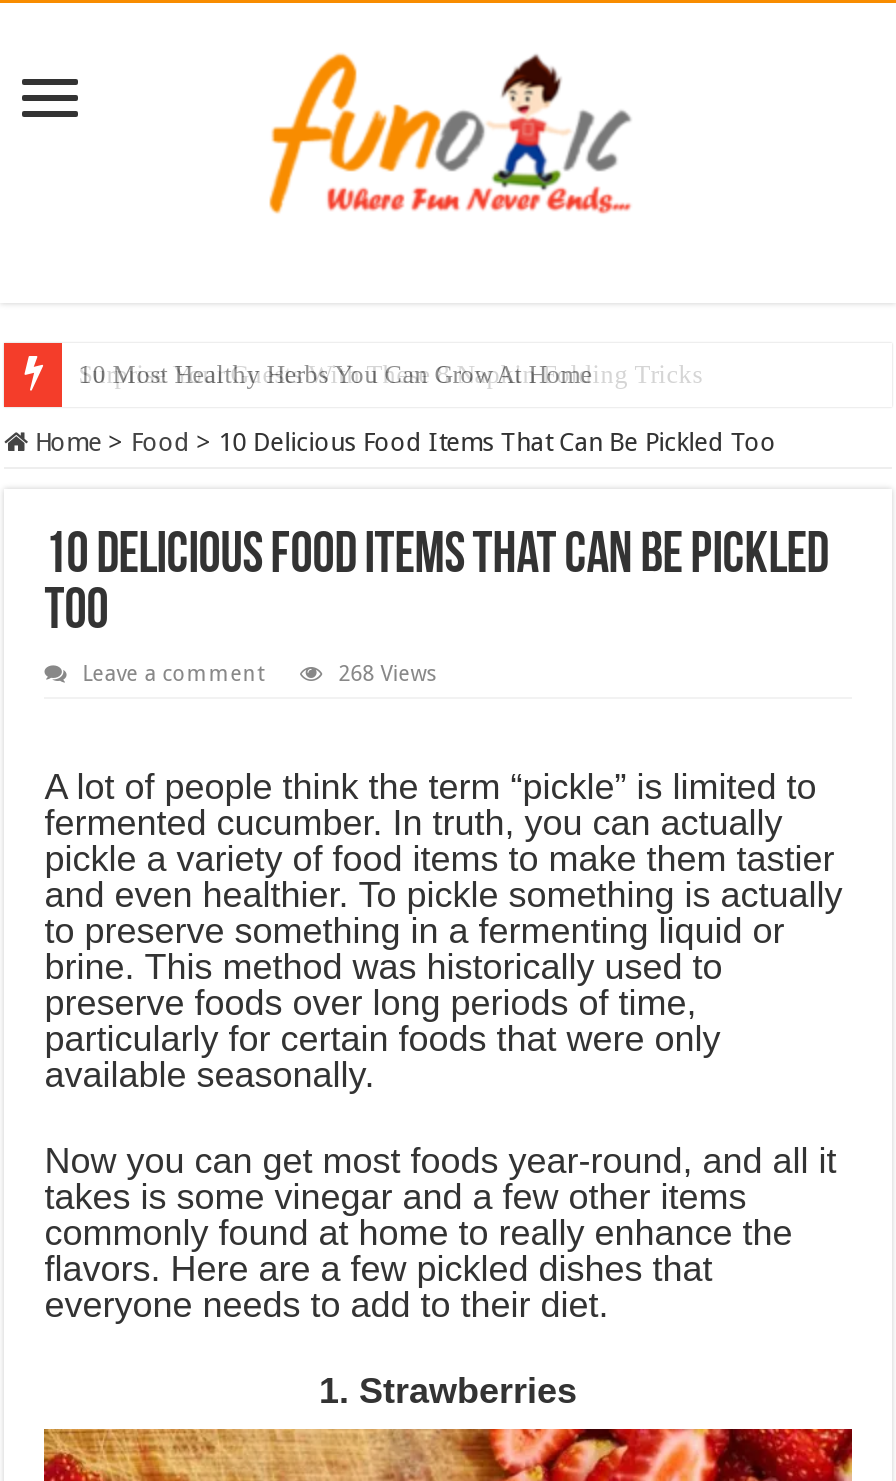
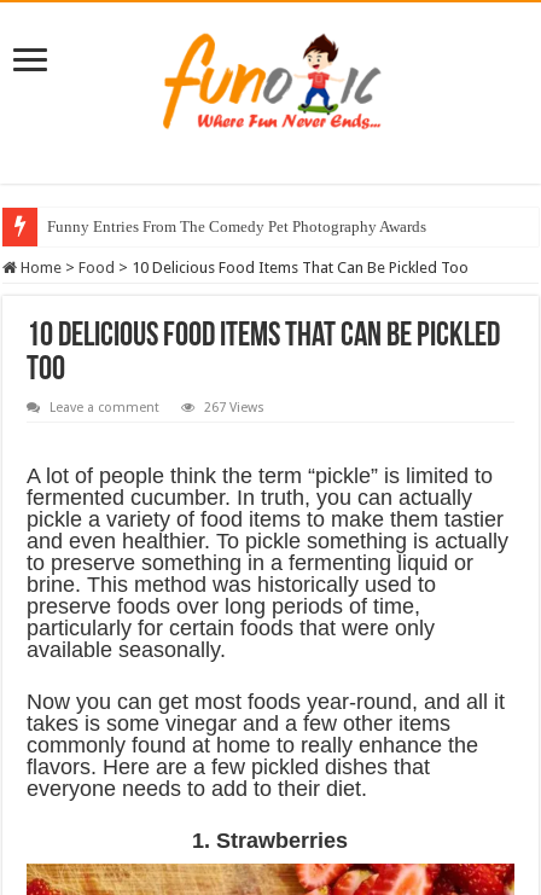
[78,359,592,389] 10 Most Healthy Herbs You Can Grow At Home -> [47,217,427,236] Funny Entries From The Comedy Pet Photography Awards
[338,661,438,687] 268 Views -> [204,400,265,415] 267 Views

